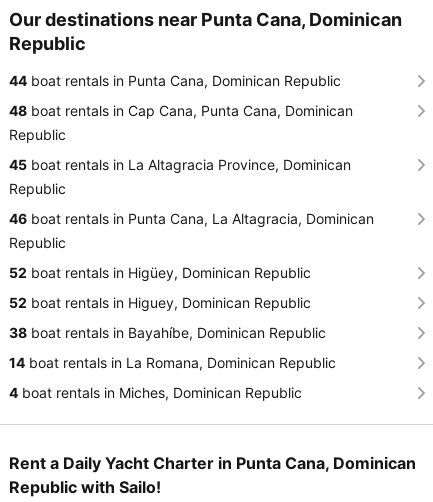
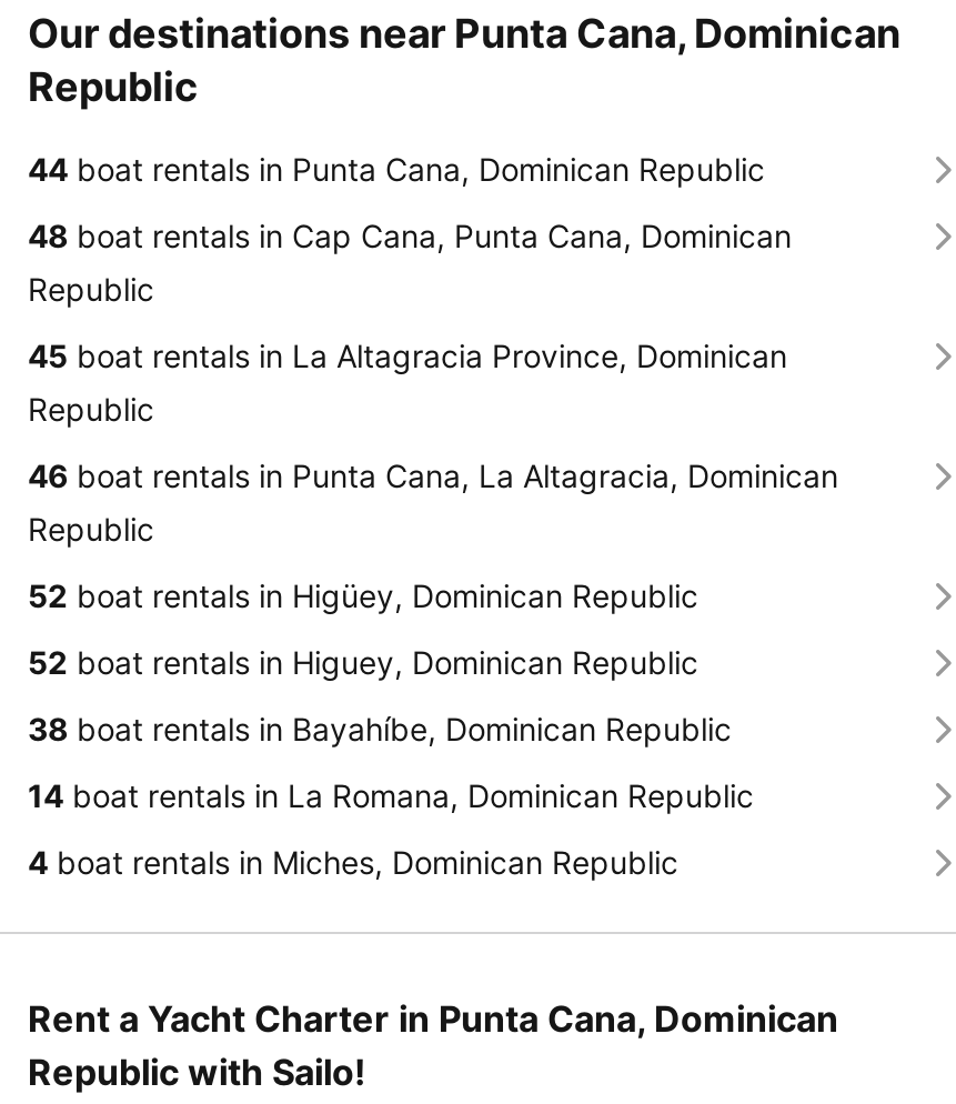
[9,453,416,473] Rent a Daily Yacht Charter in Punta Cana, Dominican -> [28,996,838,1041] Rent a Yacht Charter in Punta Cana, Dominican

